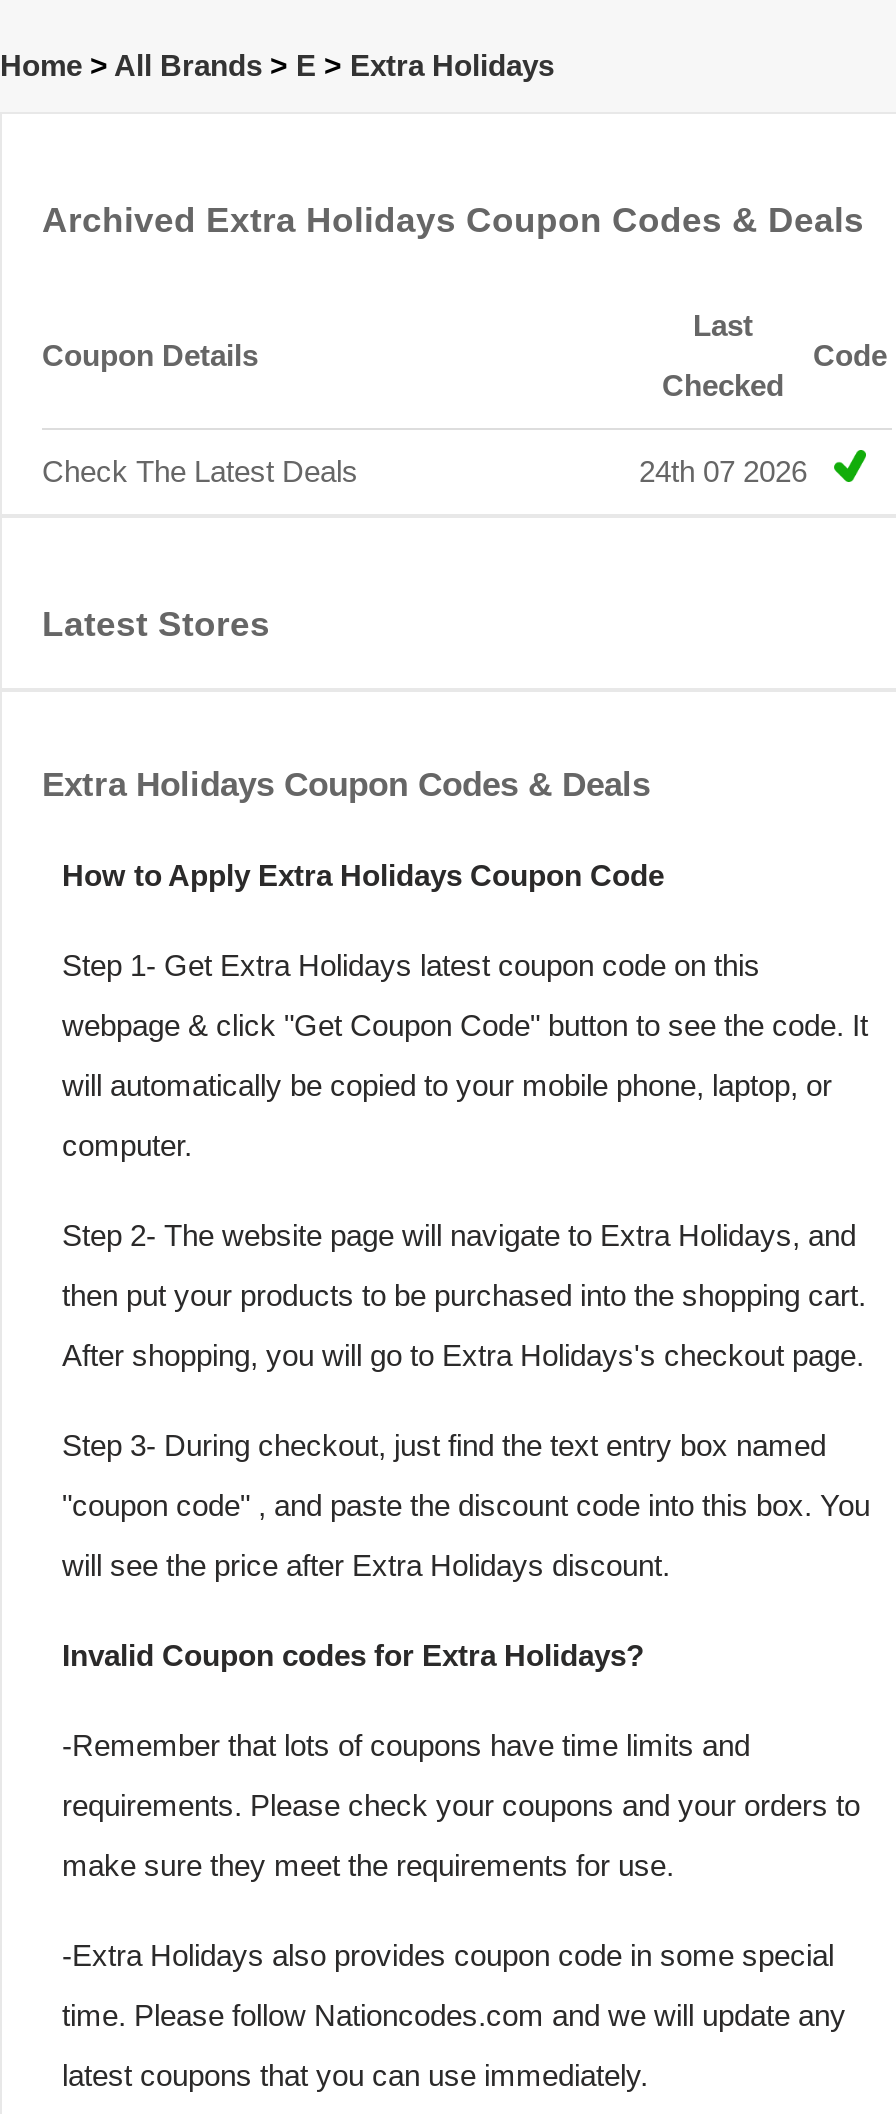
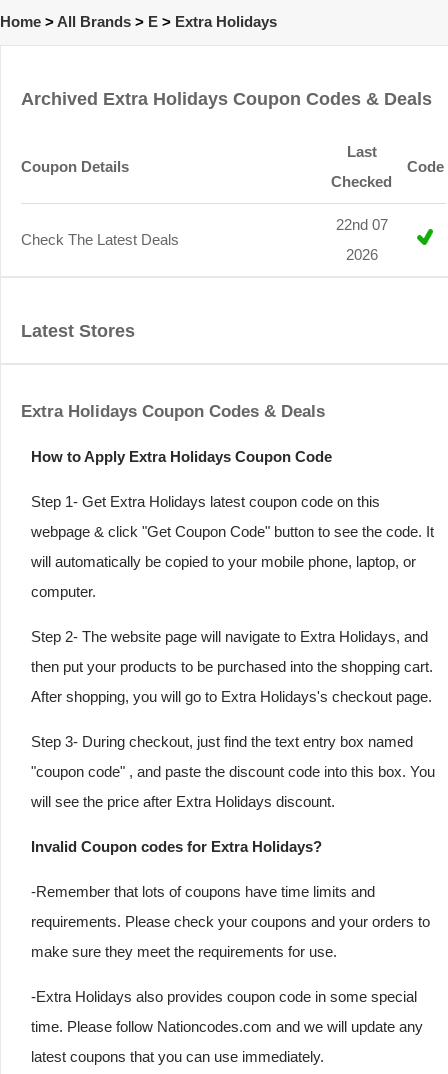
[639,455,807,489] 24th 07 2026 -> [335,216,387,263] 22nd 07 | 2026

